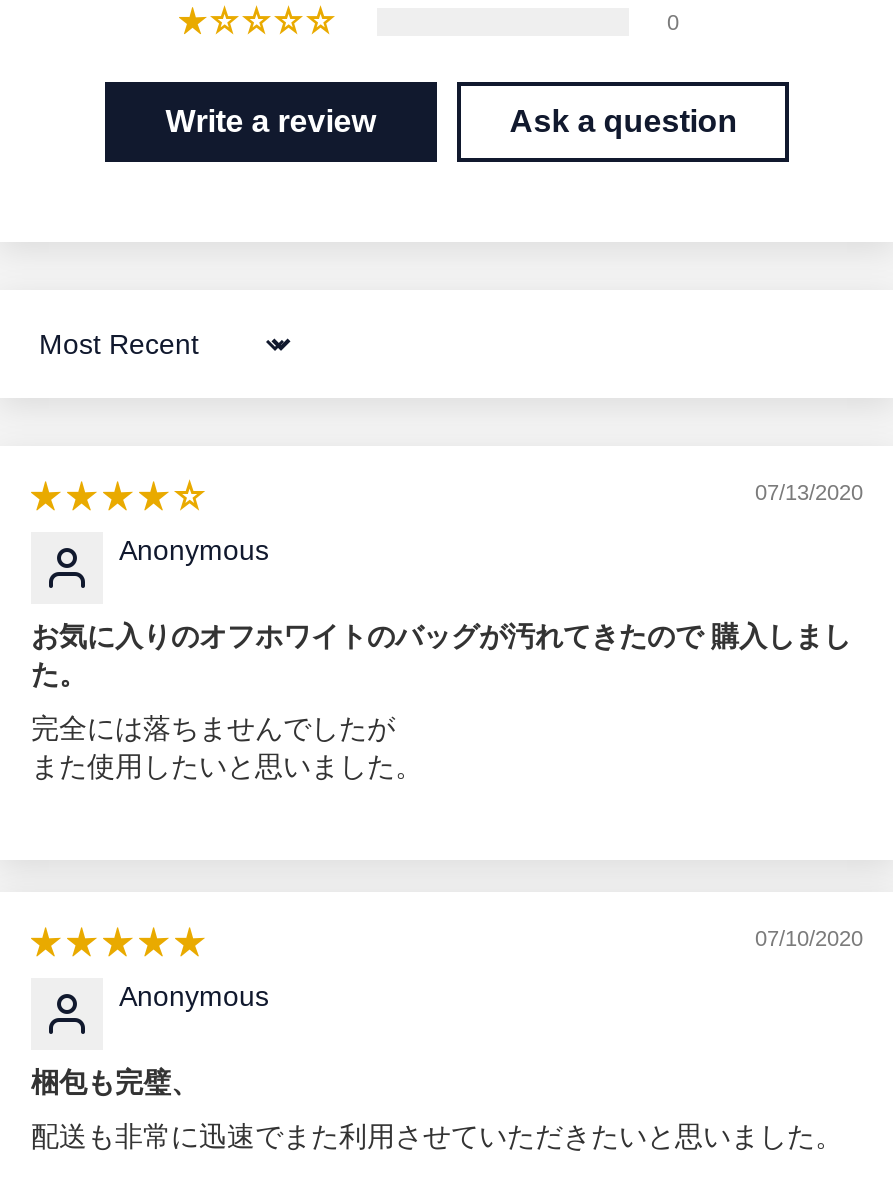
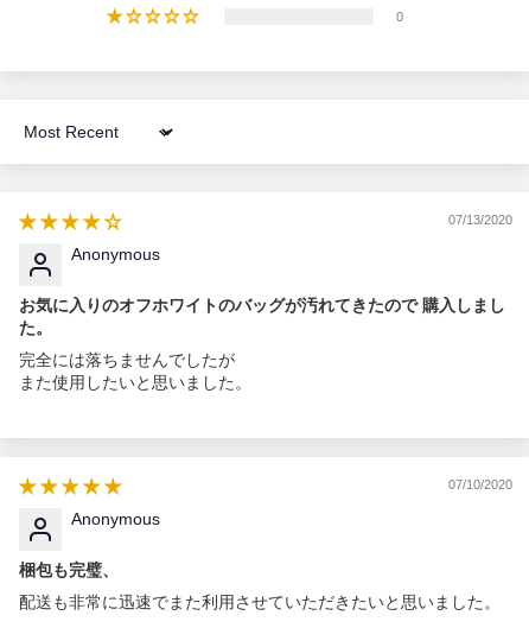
[166,105,737,139] Write a review | Ask a question -> none

